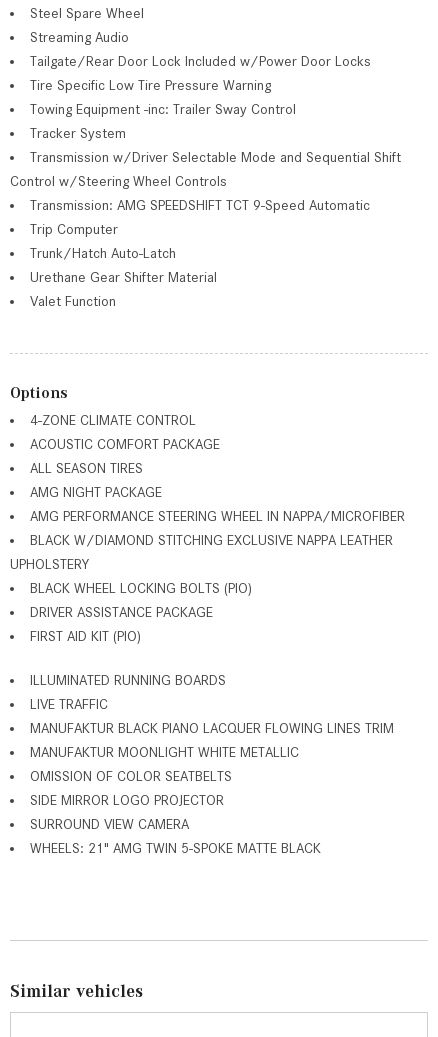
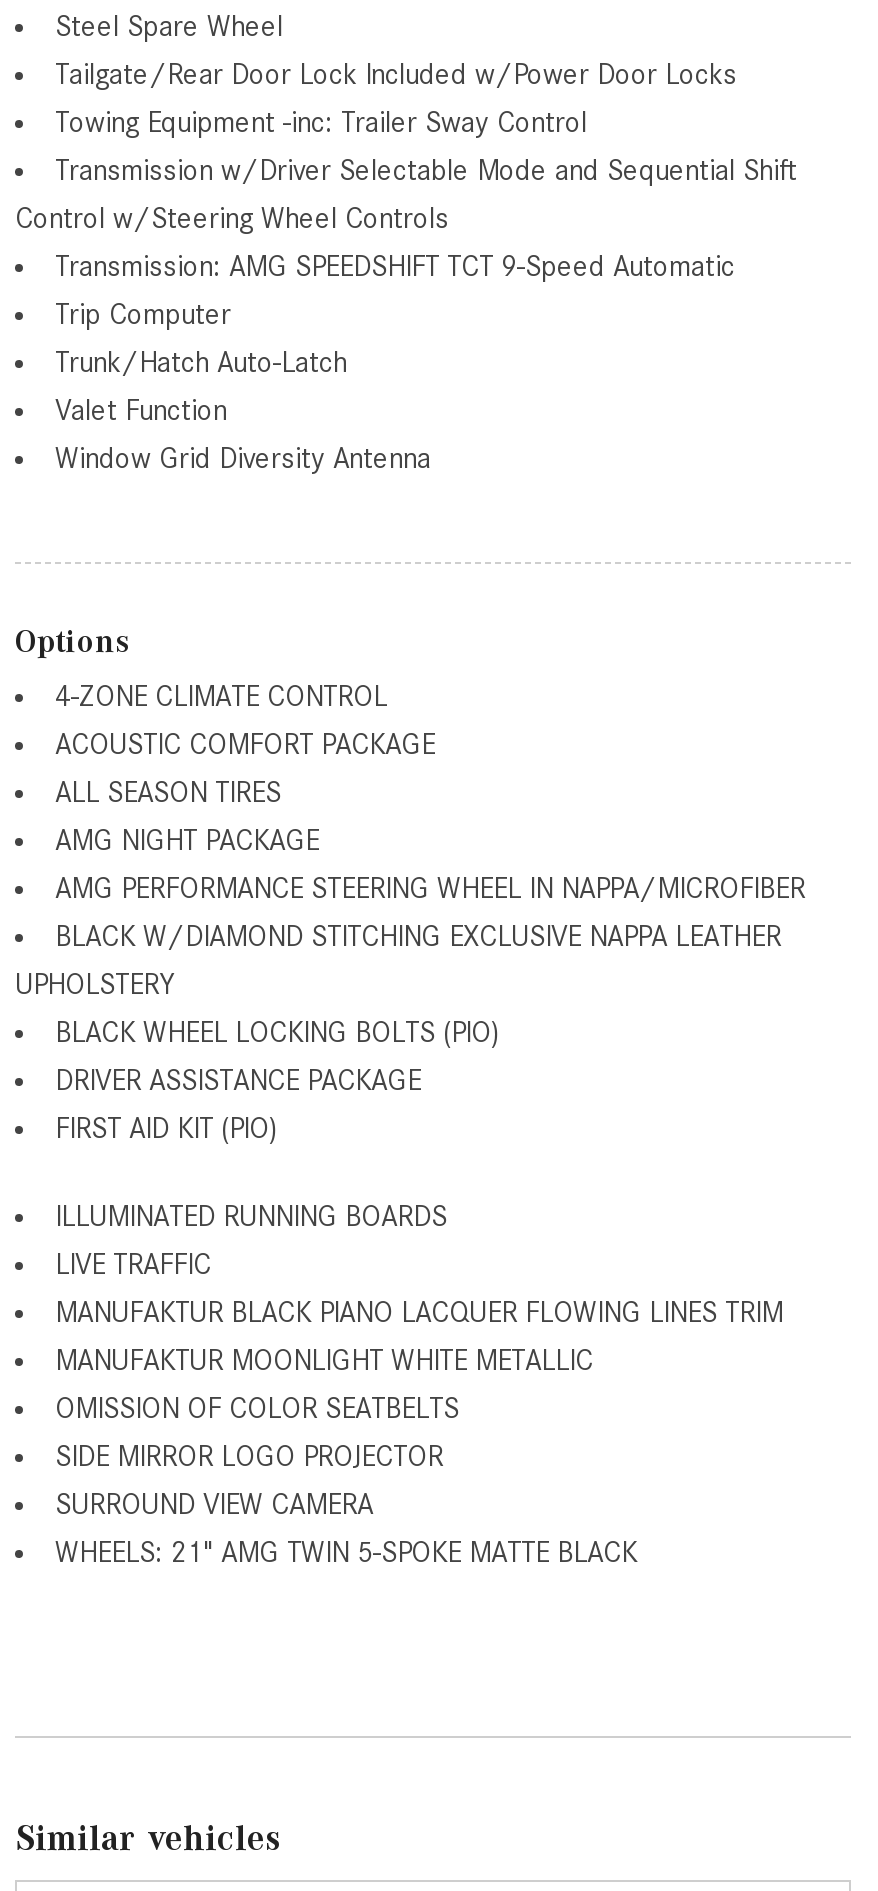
[30,28,129,44] Streaming Audio -> none
[30,76,271,92] Tire Specific Low Tire Pressure Warning -> none
[30,124,126,140] Tracker System -> none
[30,268,217,284] Urethane Gear Shifter Material -> none
moved [30,292,116,308] -> [55,393,227,425]: Valet Function
none -> [55,441,431,473] Window Grid Diversity Antenna

